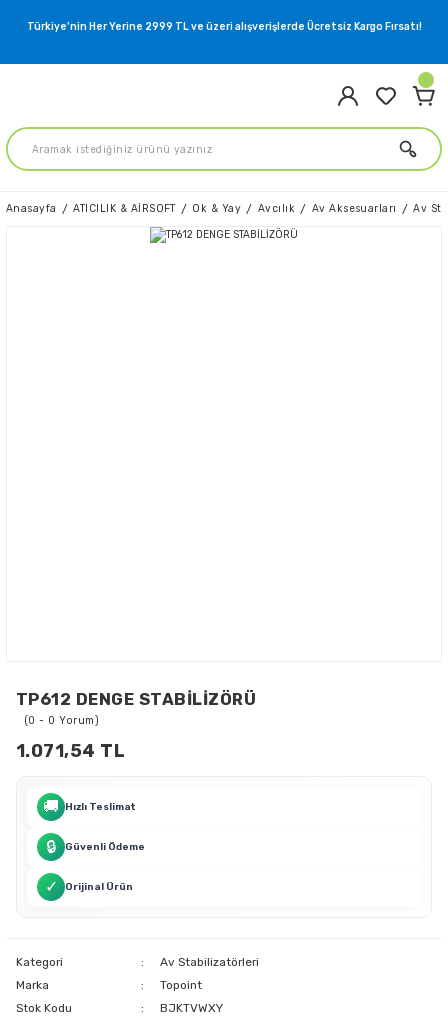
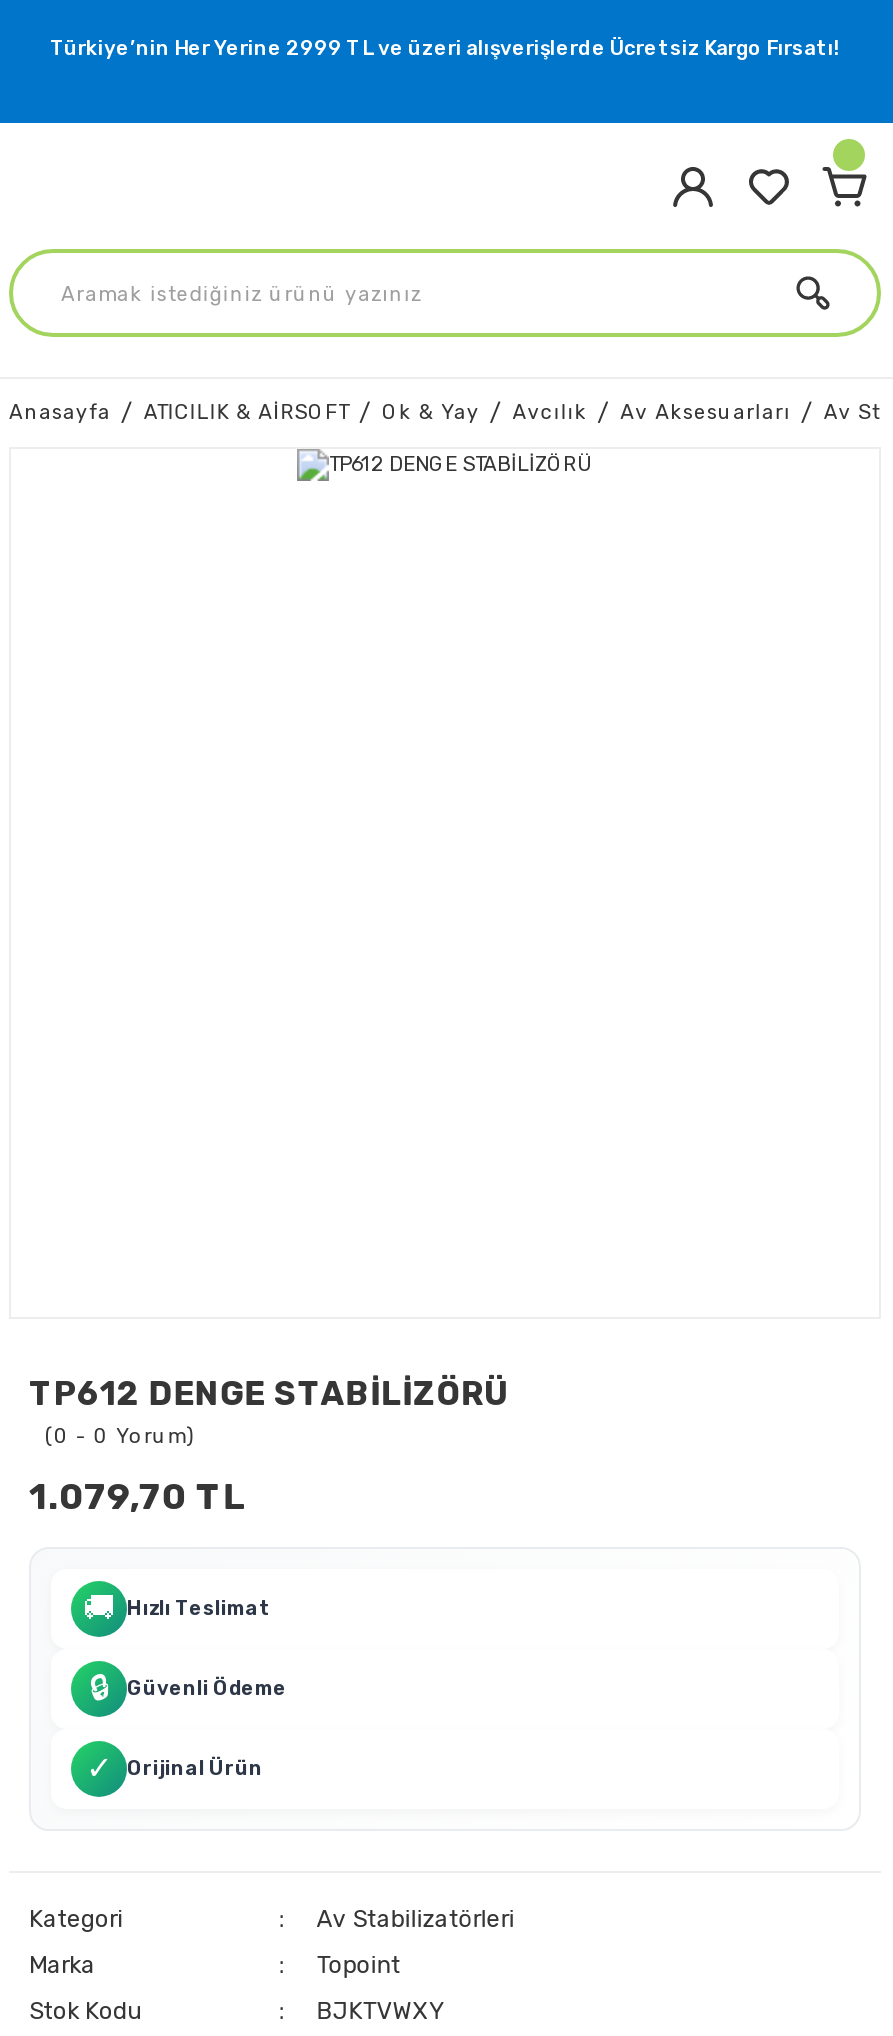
[16,740,125,762] 1.071,54 TL -> [29,1475,246,1519] 1.079,70 TL

